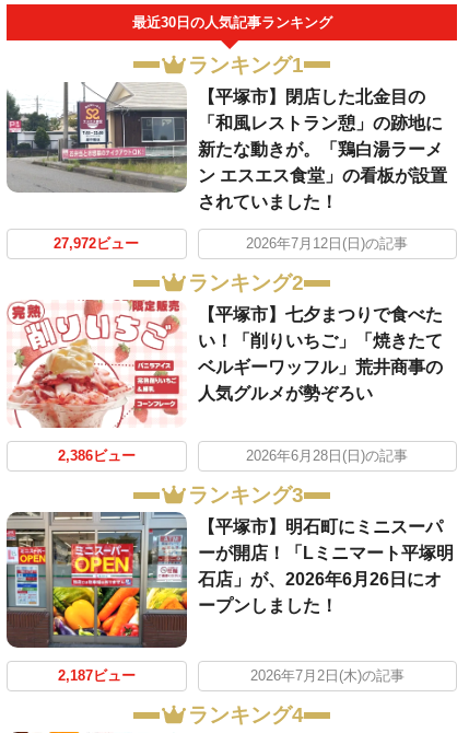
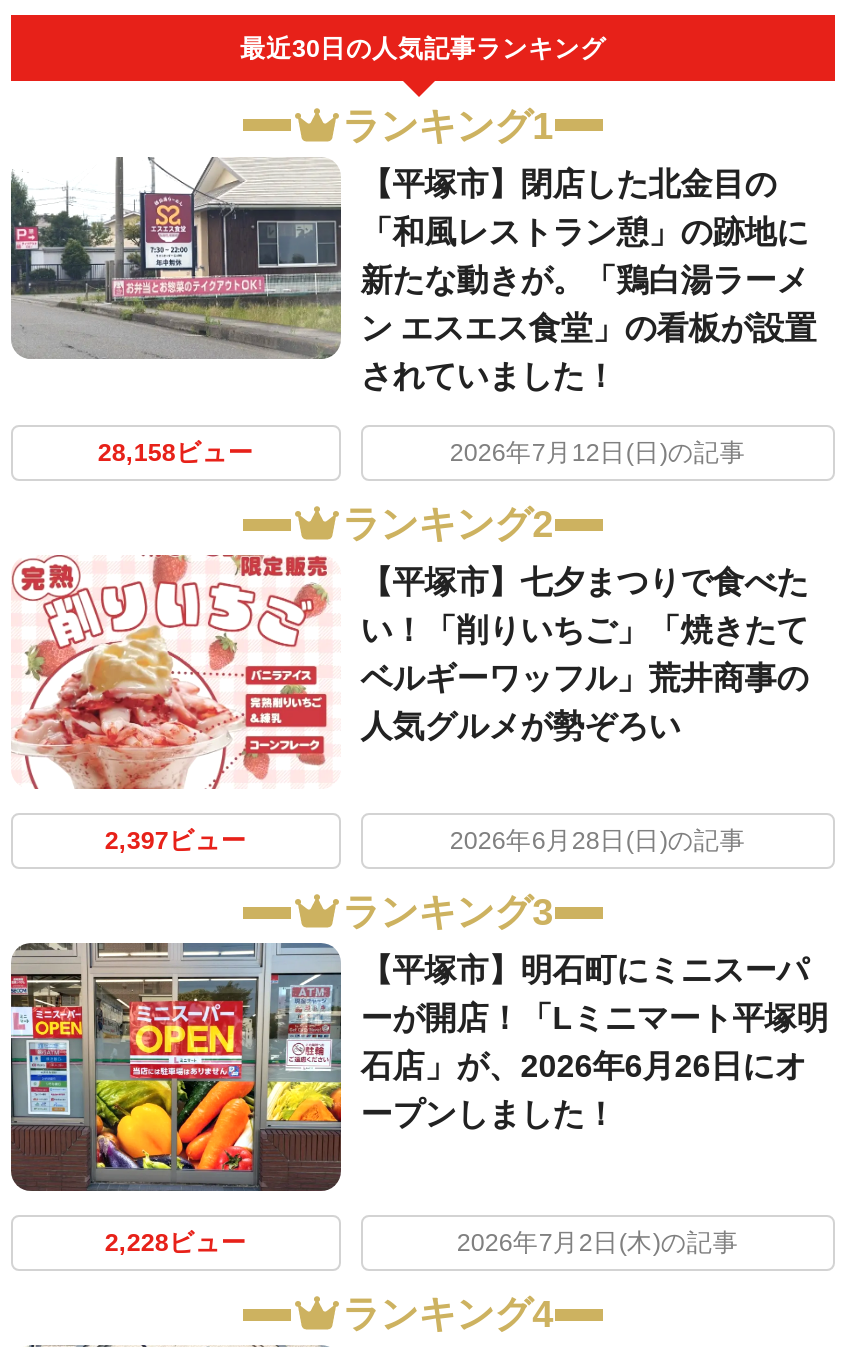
[54,236,139,252] 27,972ビュー -> [98,439,254,467] 28,158ビュー
[58,448,135,463] 2,386ビュー -> [105,826,247,854] 2,397ビュー
[58,668,135,684] 2,187ビュー -> [105,1228,247,1256] 2,228ビュー

